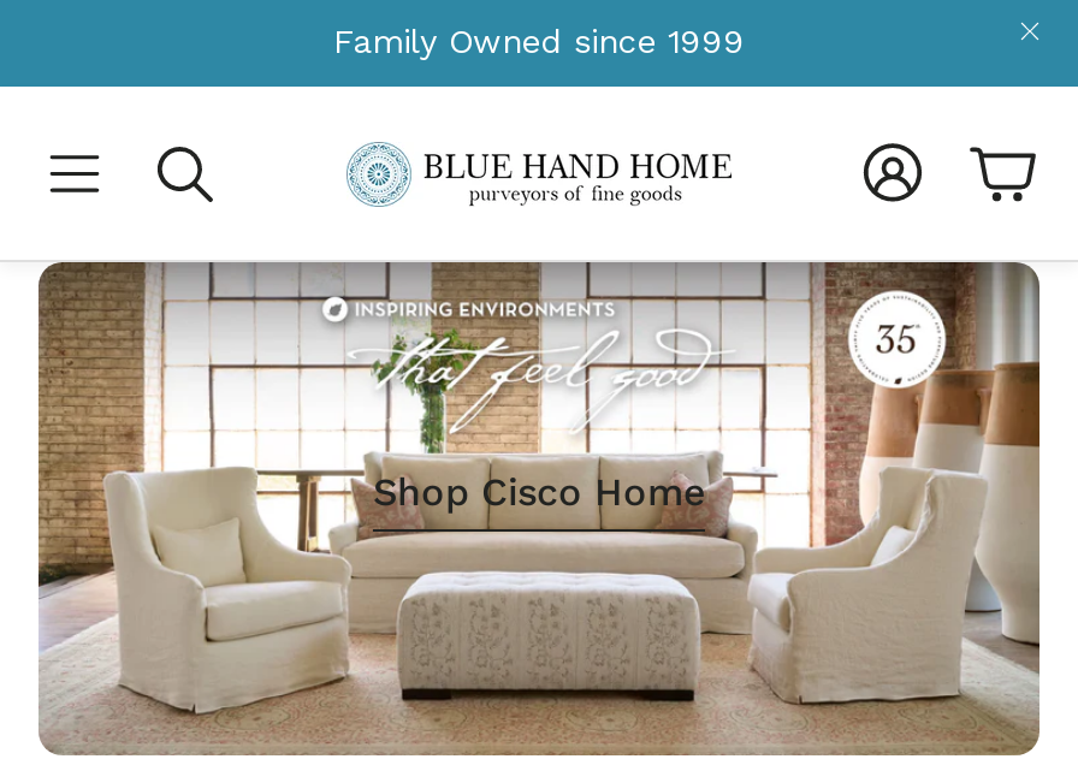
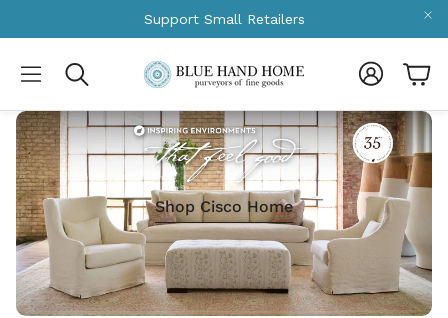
[333,22,745,60] Family Owned since 1999 -> [143,11,304,27] Support Small Retailers

